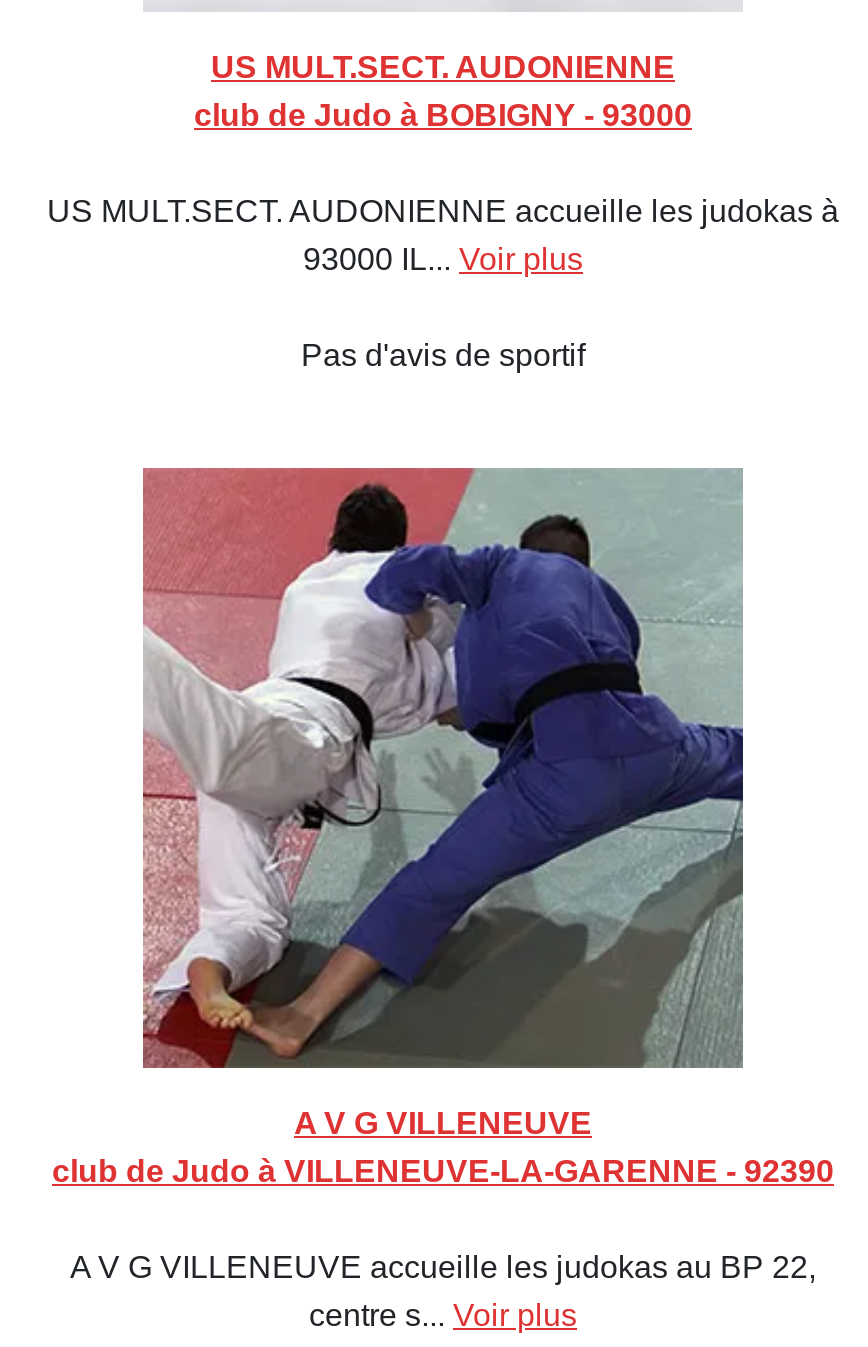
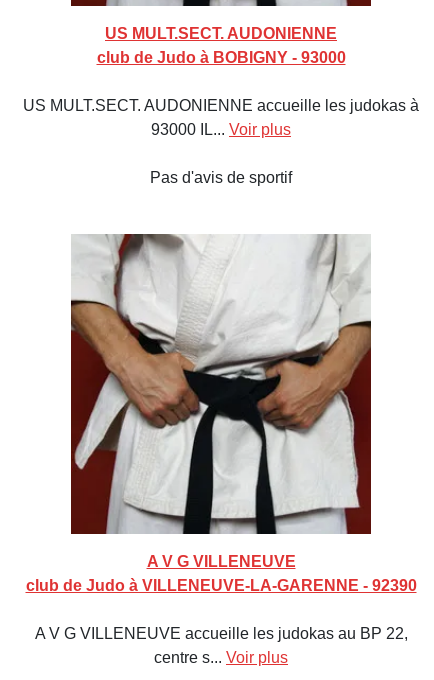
[141,466,745,1070] [image] -> [70,233,372,535] [image]

